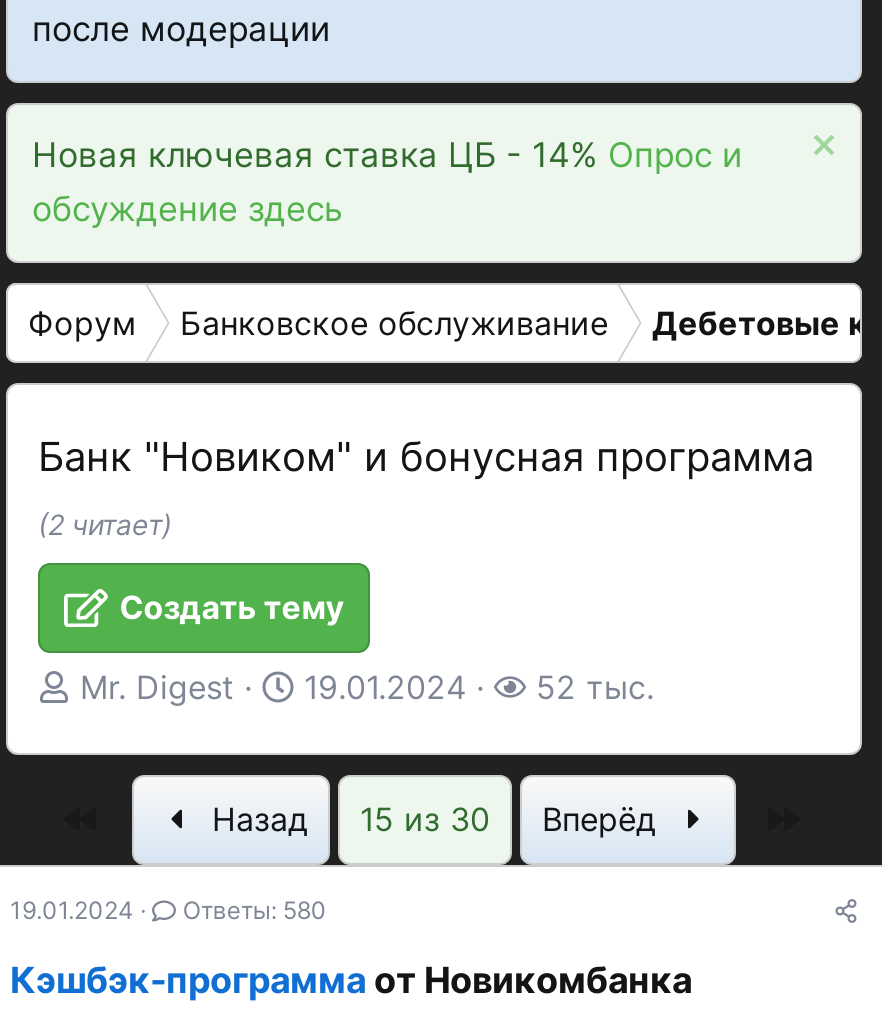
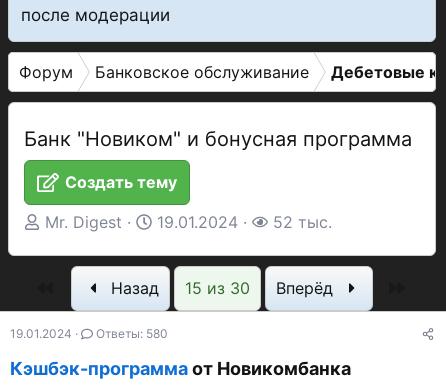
[32,135,742,229] Новая ключевая ставка ЦБ - 14% Опрос и | обсуждение здесь -> none
[38,507,172,541] (2 читает) -> none

